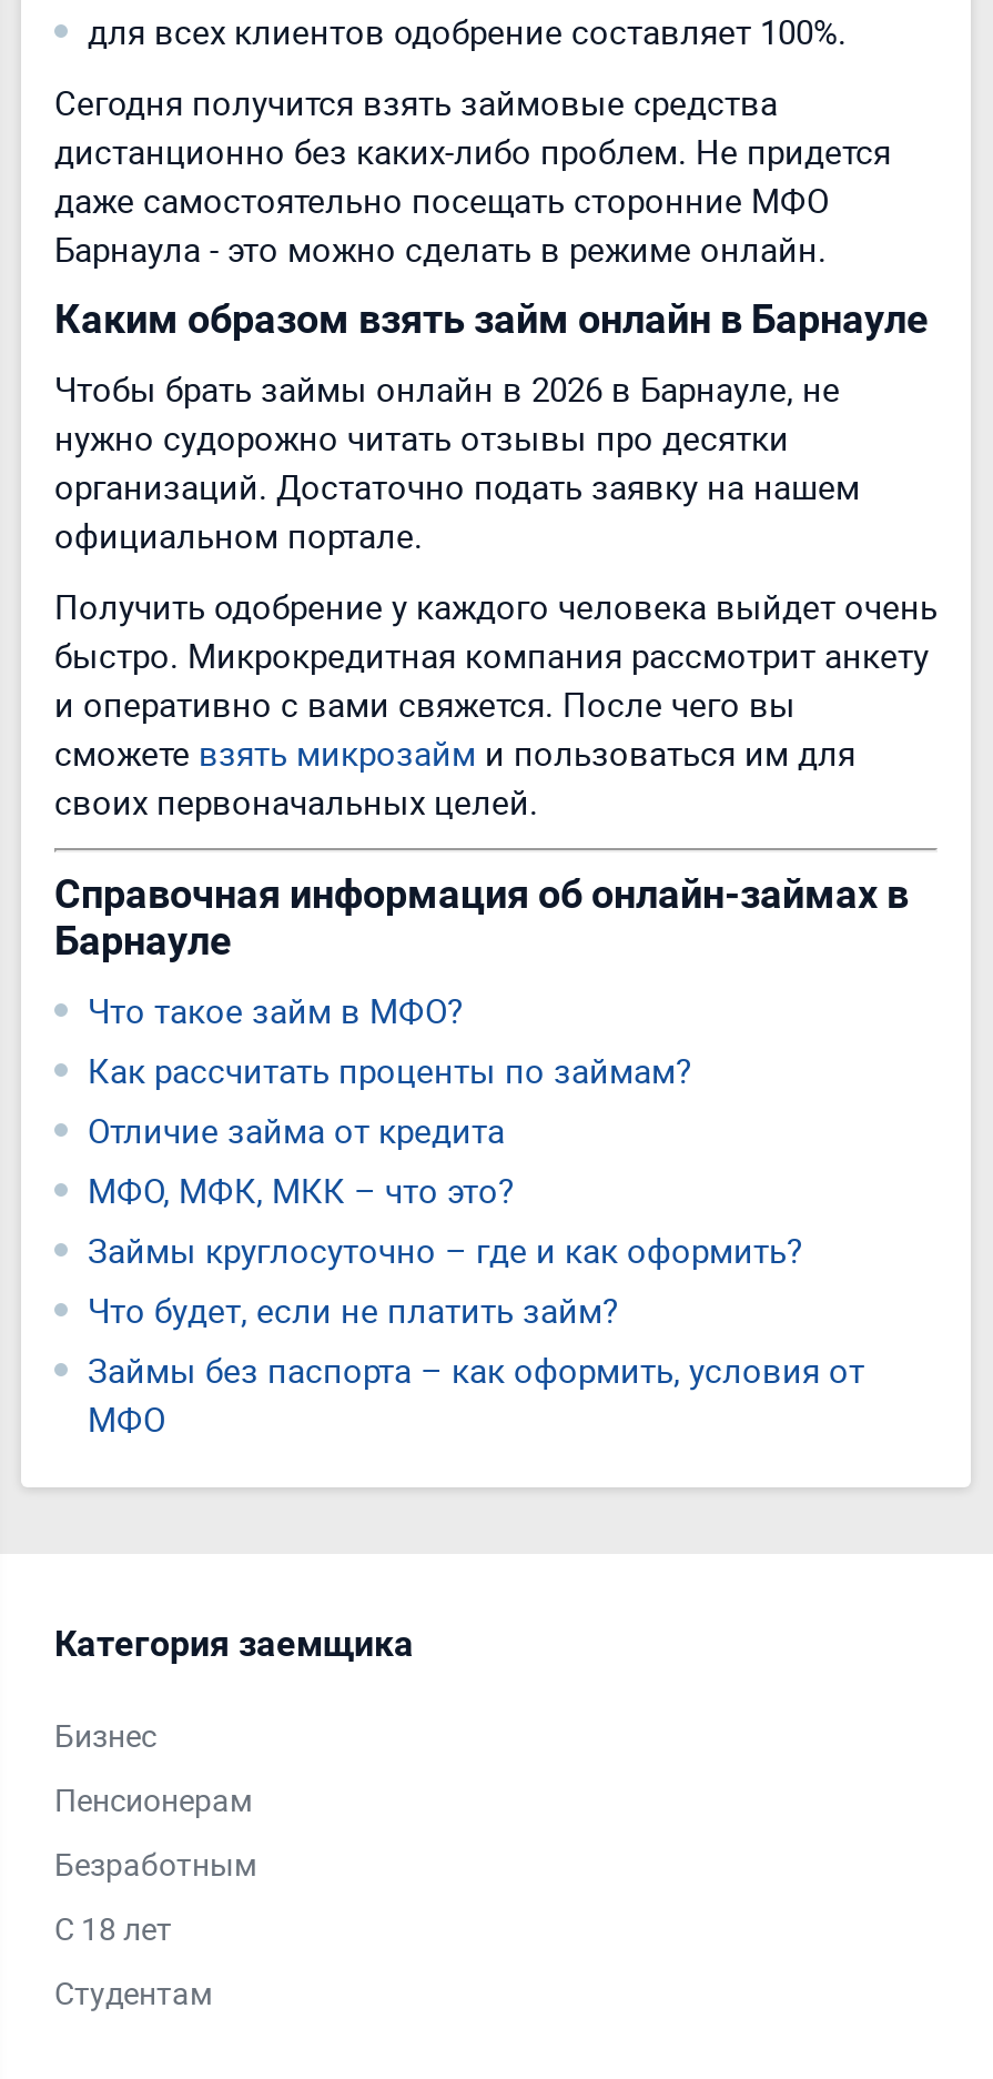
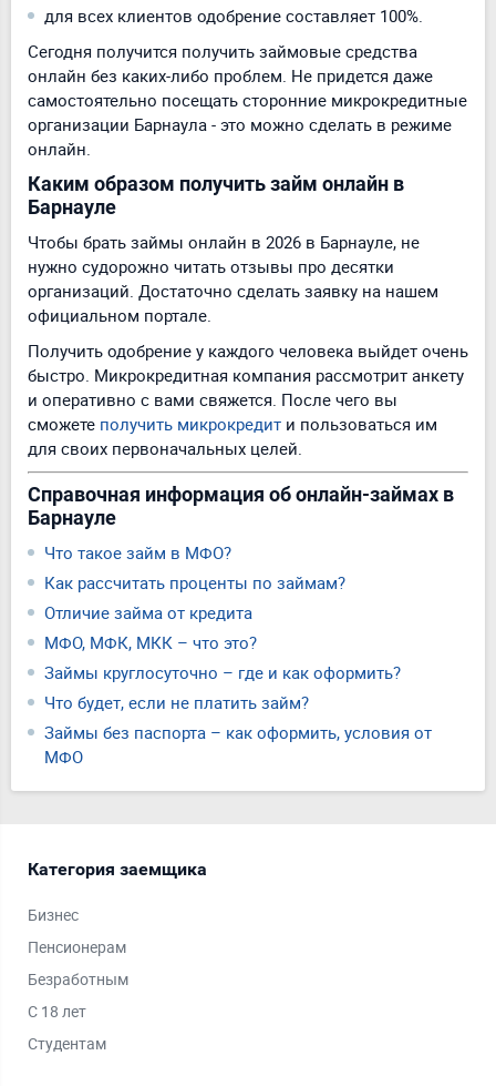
[54,80,891,271] Сегодня получится взять займовые средства | дистанционно без каких-либо проблем. Не придется | даже самостоятельно посещать сторонние МФО | Барнаула - это можно сделать в режиме онлайн. -> [28,40,467,160] Сегодня получится получить займовые средства | онлайн без каких-либо проблем. Не придется даже | самостоятельно посещать сторонние микрокредитные | организации Барнаула - это можно сделать в режиме | онлайн.
[54,295,929,342] Каким образом взять займ онлайн в Барнауле -> [28,172,404,219] Каким образом получить займ онлайн в | Барнауле
[54,464,860,508] организаций. Достаточно подать заявку на нашем -> [28,280,438,302] организаций. Достаточно сделать заявку на нашем
[54,730,855,824] сможете взять микрозайм и пользоваться им для | своих первоначальных целей. -> [28,413,437,459] сможете получить микрокредит и пользоваться им | для своих первоначальных целей.

